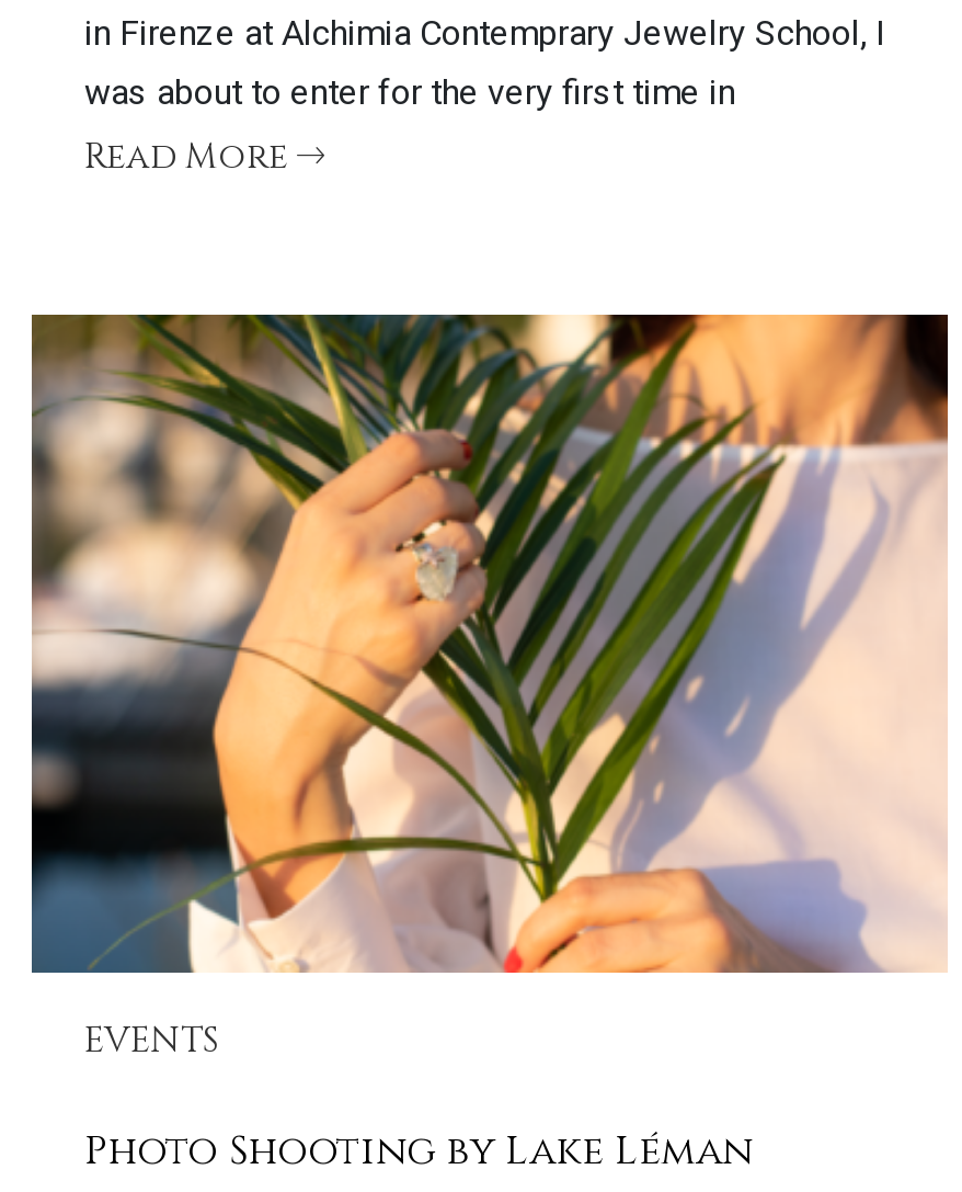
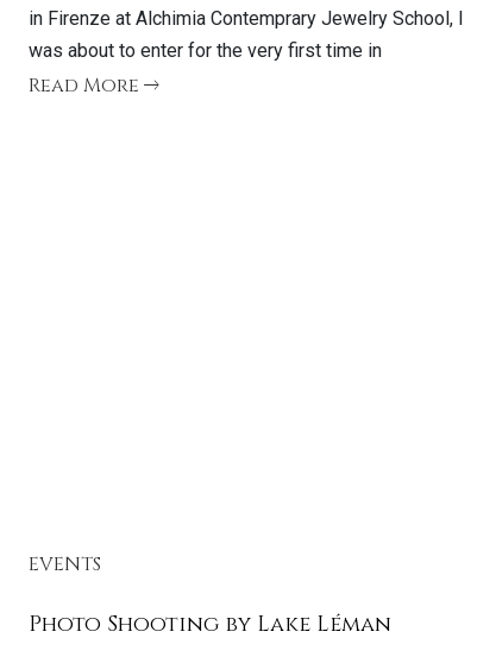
[30,313,950,975] [image] -> none

